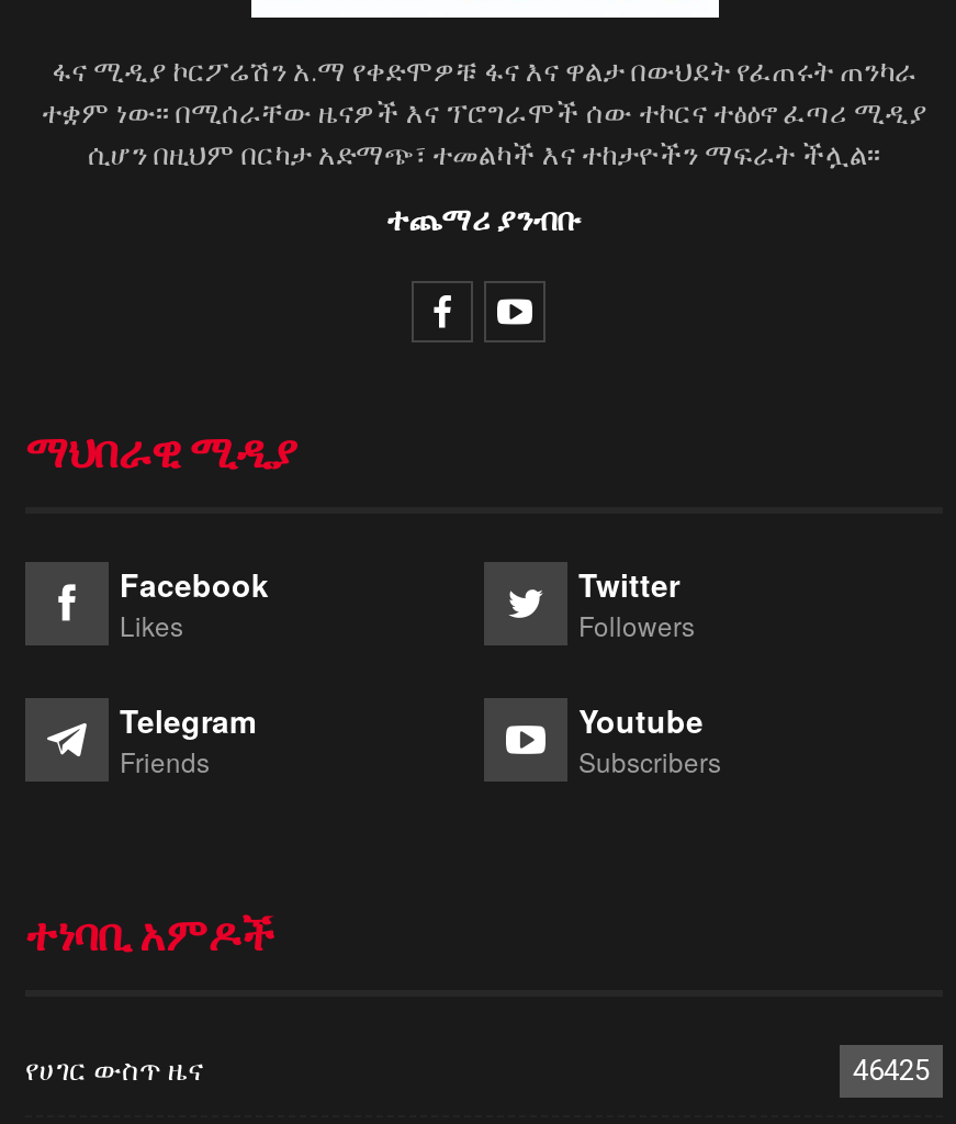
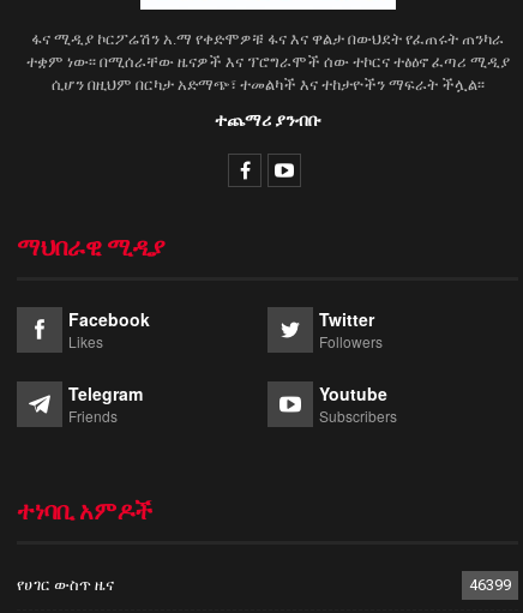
[853,1053,930,1086] 46425 -> [469,576,511,594] 46399

